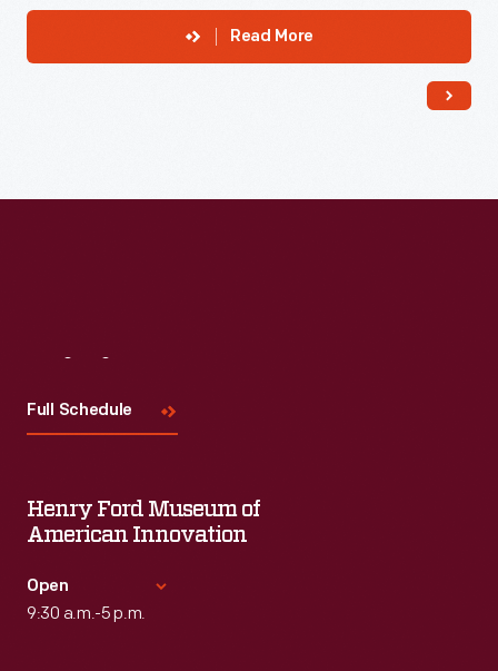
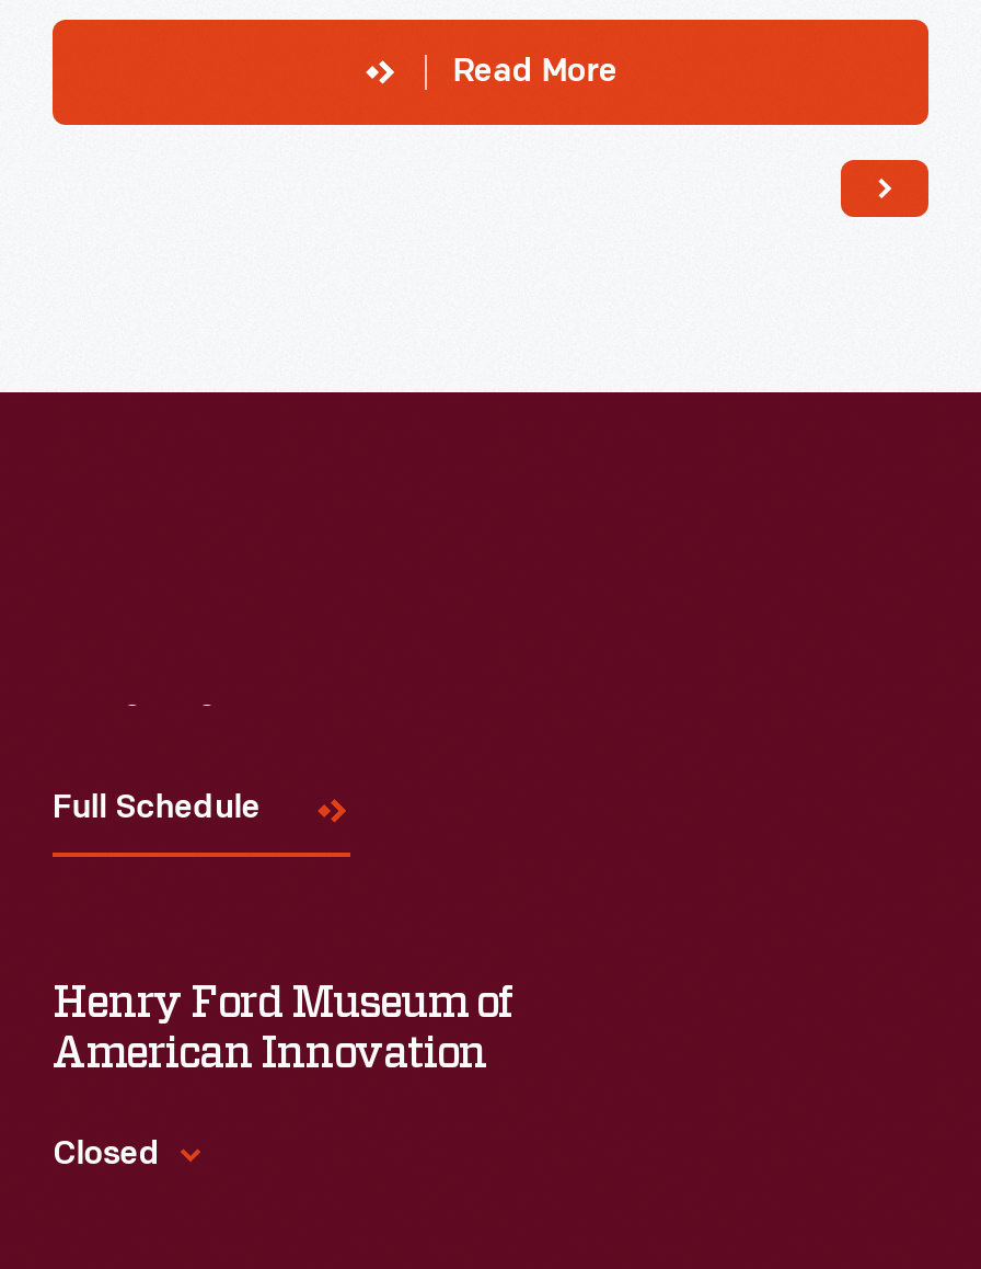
[27,579,146,624] Open | 9:30 a.m.-5 p.m. -> [53,1140,160,1173] Closed

